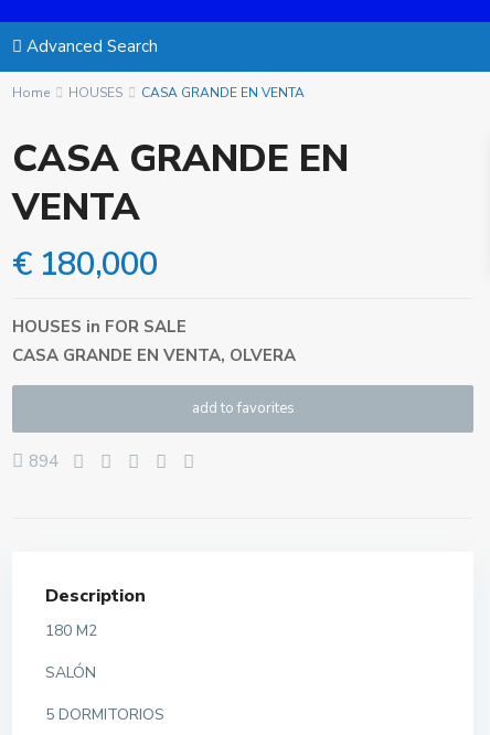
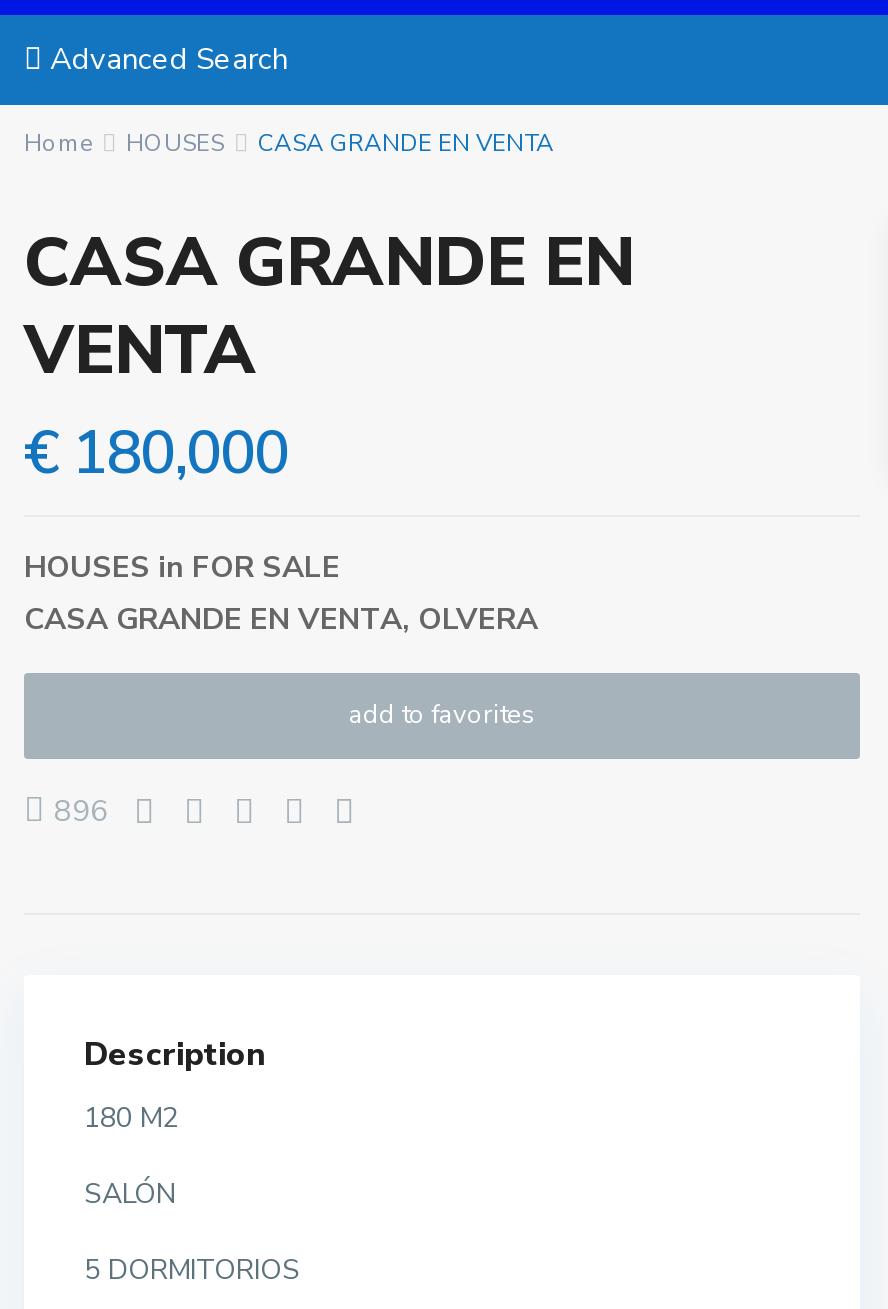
[29,450,58,472] 894 -> [54,791,108,831] 896

